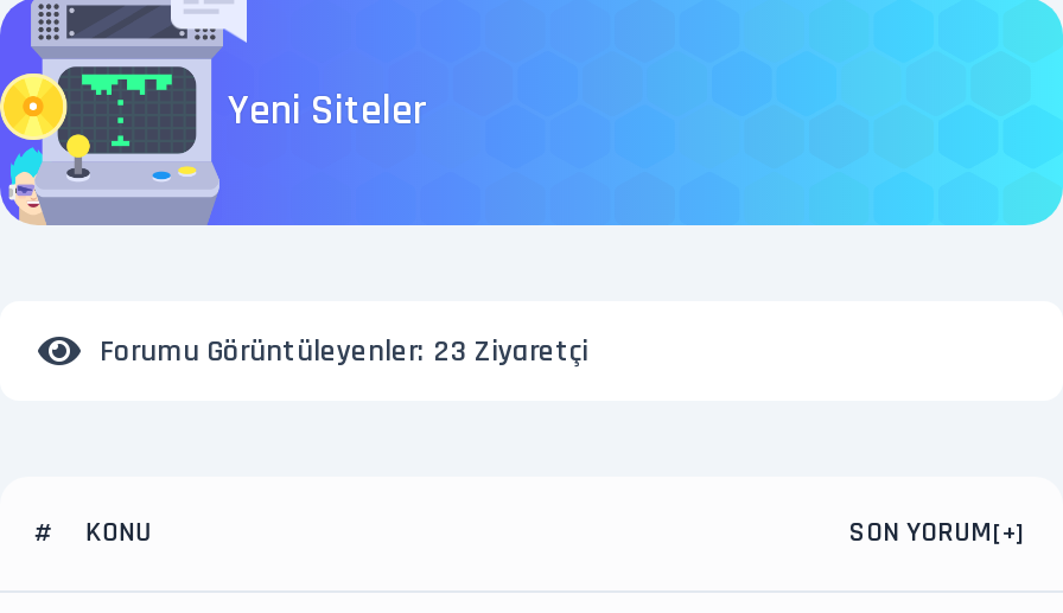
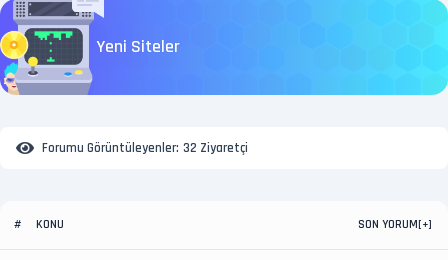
[100,332,588,370] Forumu Görüntüleyenler: 23 Ziyaretçi -> [42,140,248,156] Forumu Görüntüleyenler: 32 Ziyaretçi

